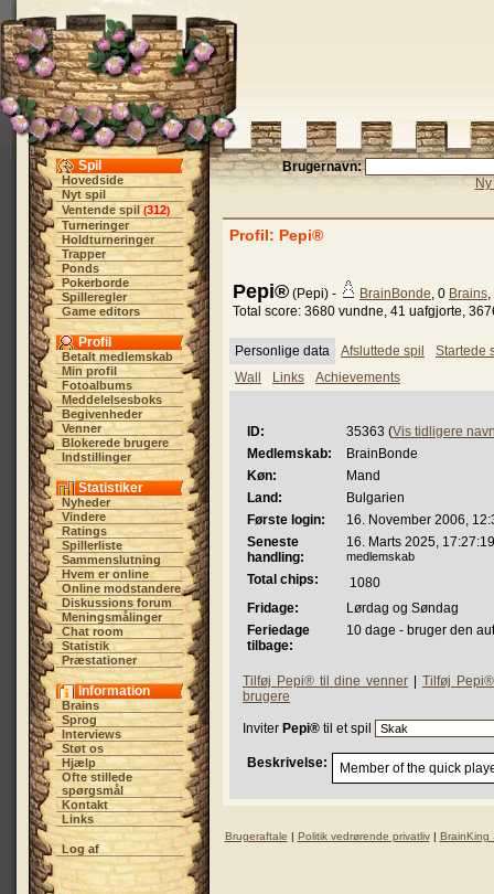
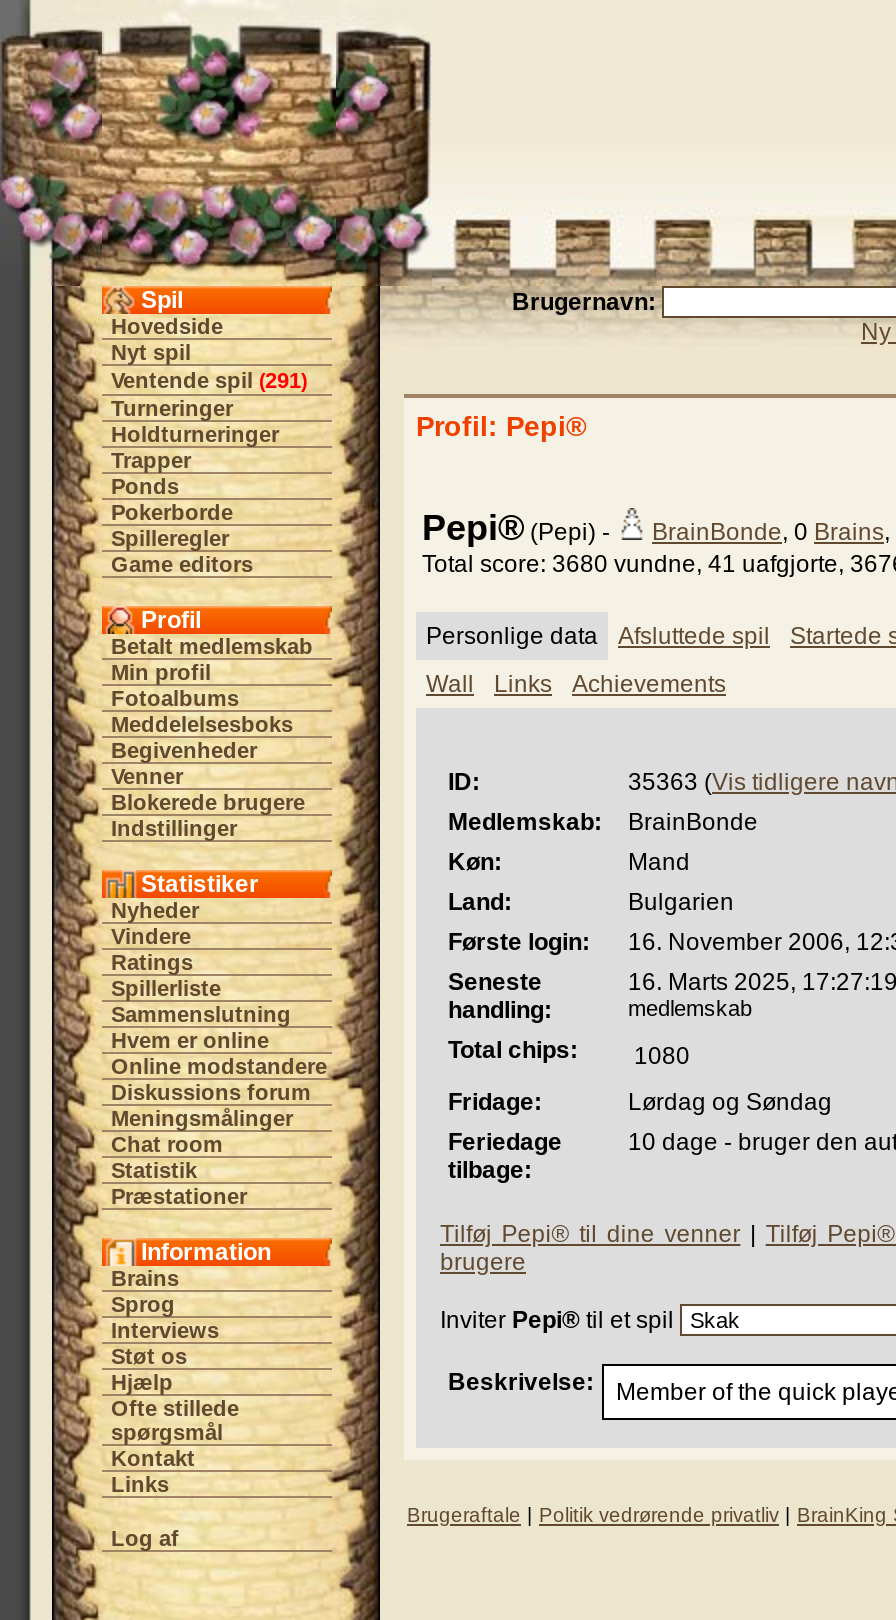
[61,203,169,216] Ventende spil (312) -> [111,368,307,392] Ventende spil (291)

